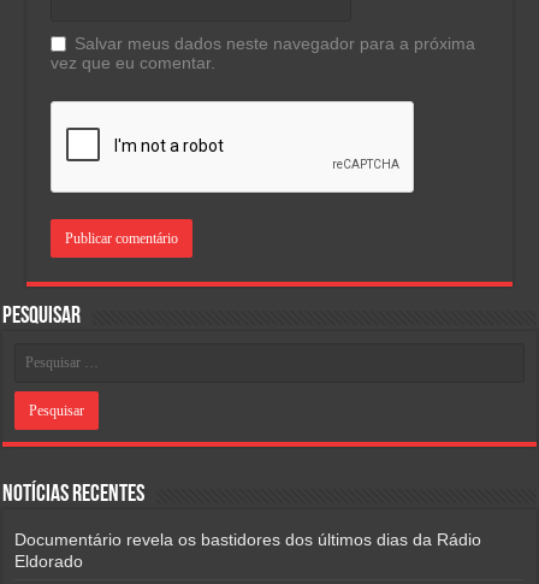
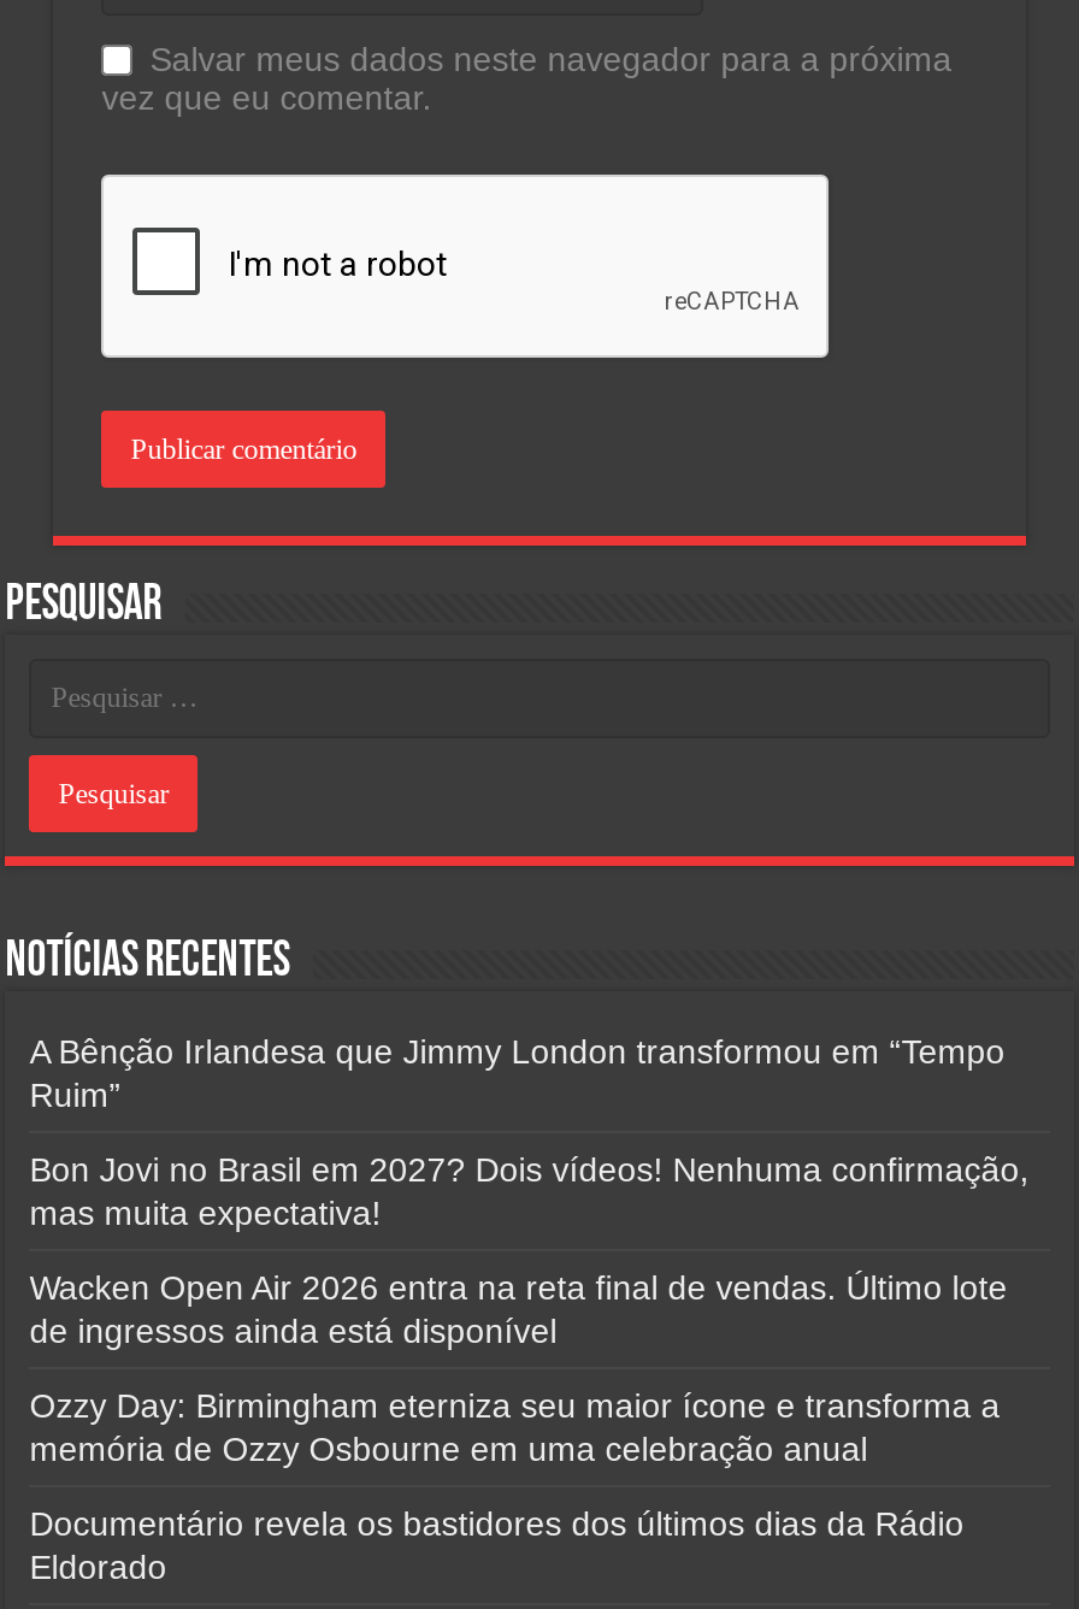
none -> [29,1033,1029,1469] A Bênção Irlandesa que Jimmy London transformou em “Tempo | Ruim” | Bon Jovi no Brasil em 2027? Dois vídeos! Nenhuma confirmação, | mas muita expectativa! | Wacken Open Air 2026 entra na reta final de vendas. Último lote | de ingressos ainda está disponível | Ozzy Day: Birmingham eterniza seu maior ícone e transforma a | memória de Ozzy Osbourne em uma celebração anual

